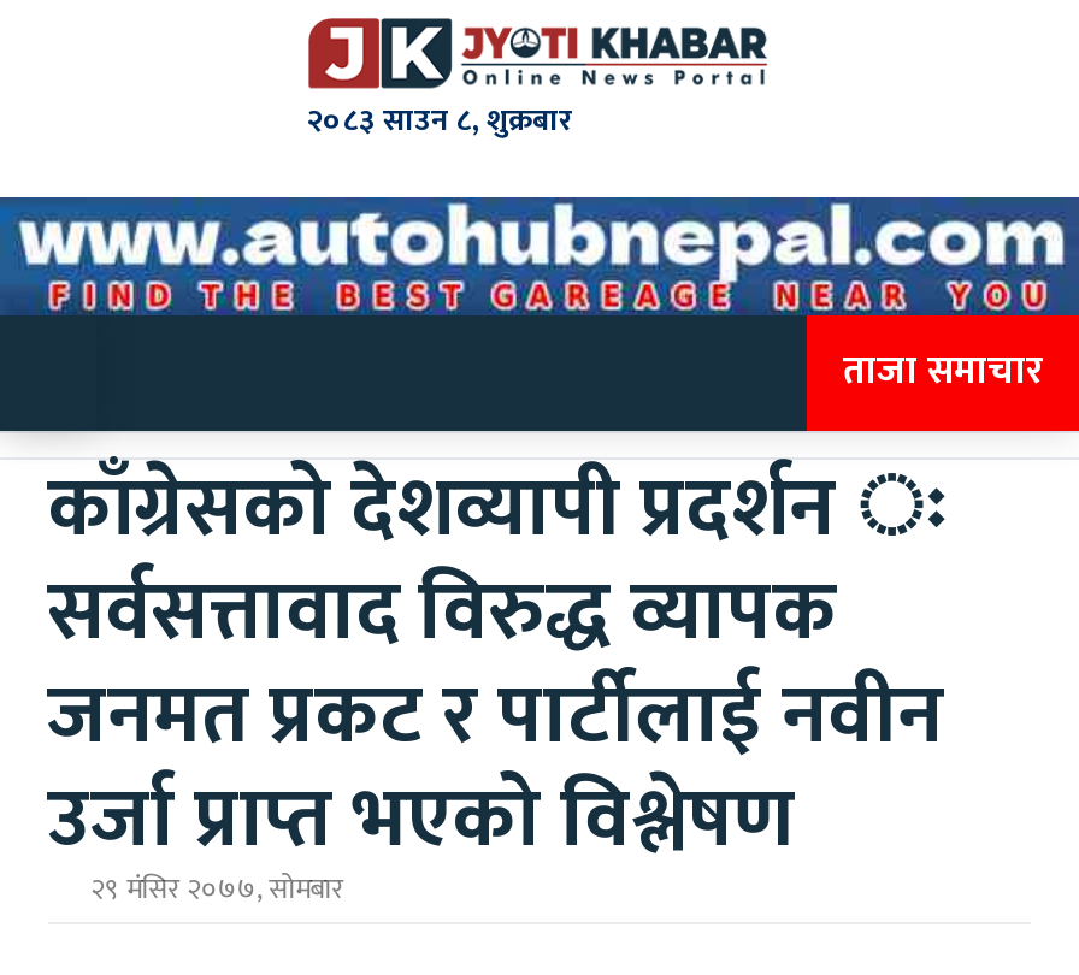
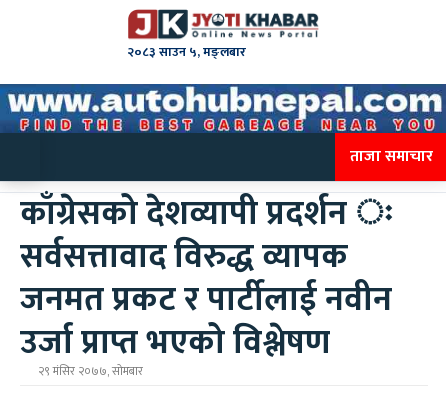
[306,97,573,148] २०८३ साउन ८, शुक्रबार -> [127,42,246,63] २०८३ साउन ५, मङ्लबार

